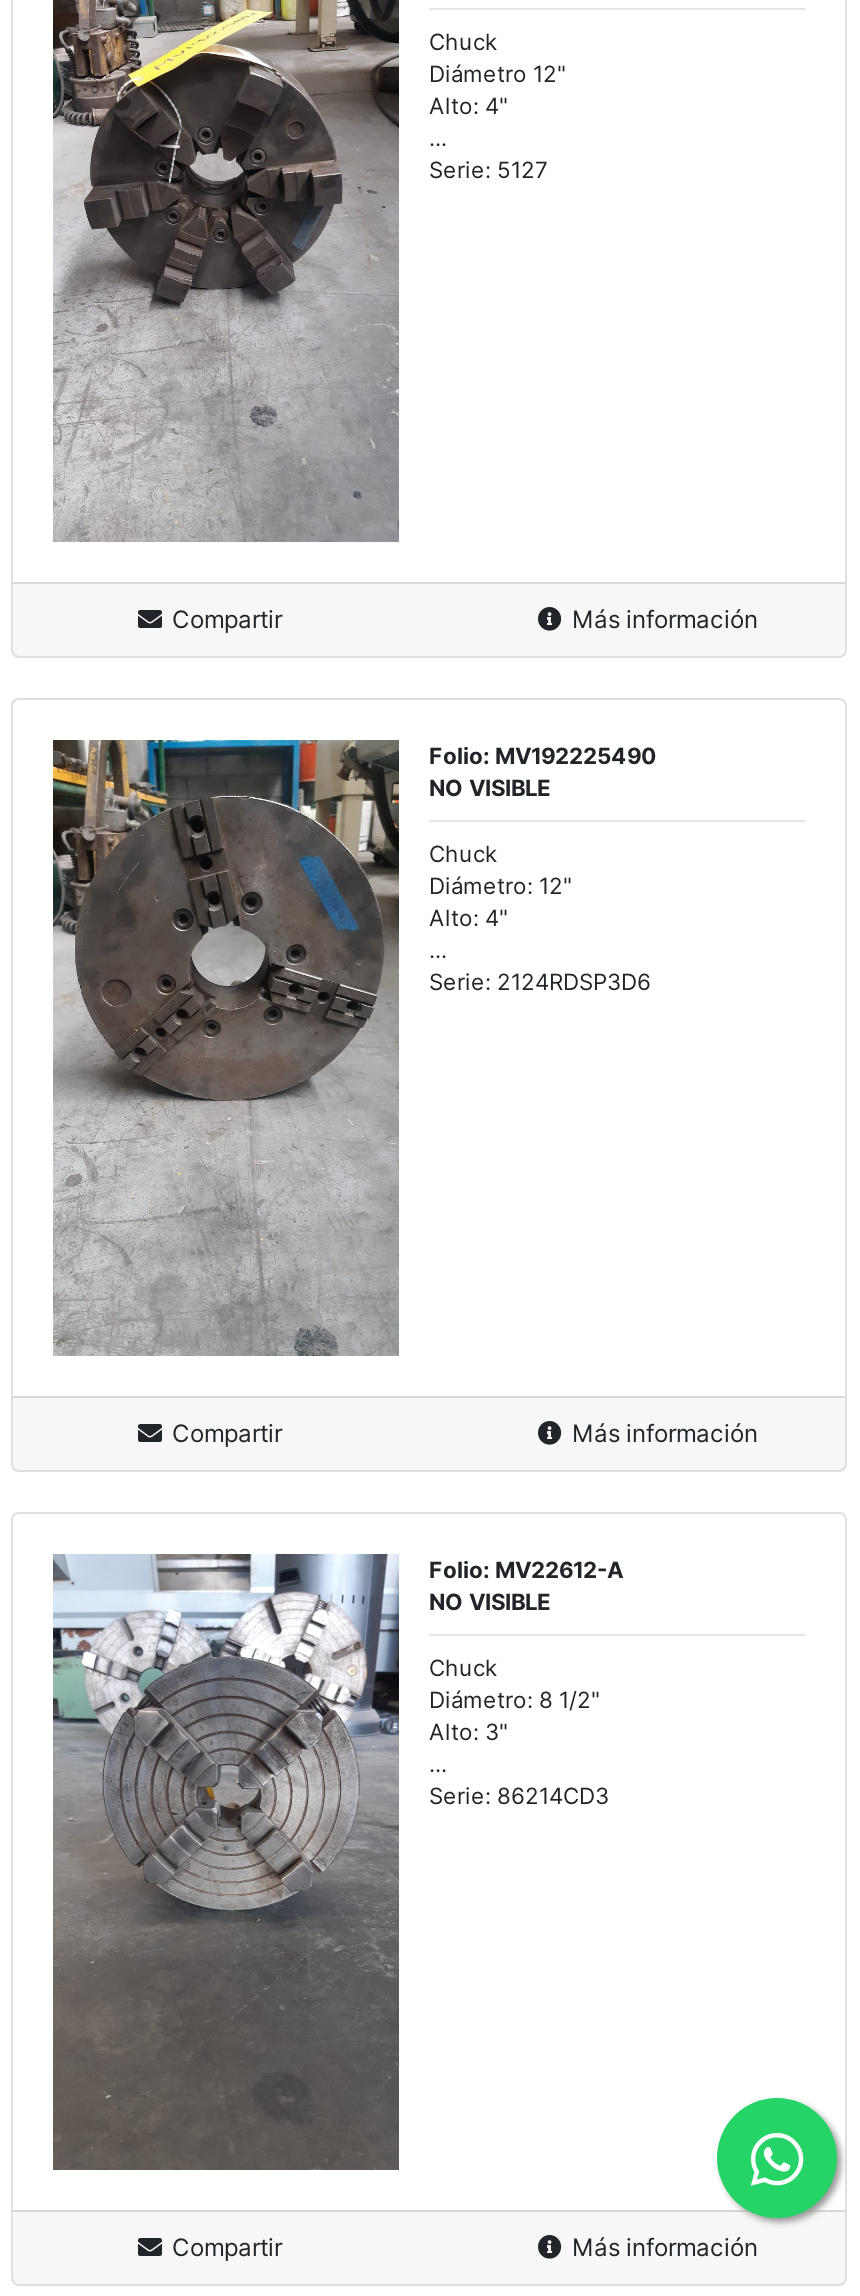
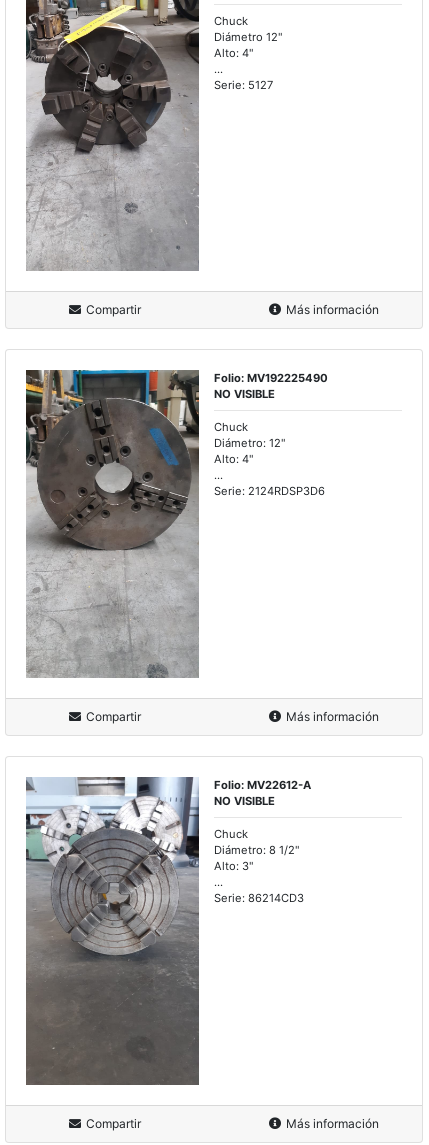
[715,2096,843,2224] [image] -> none

